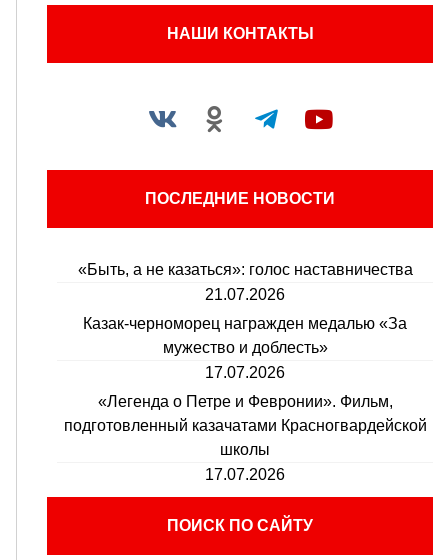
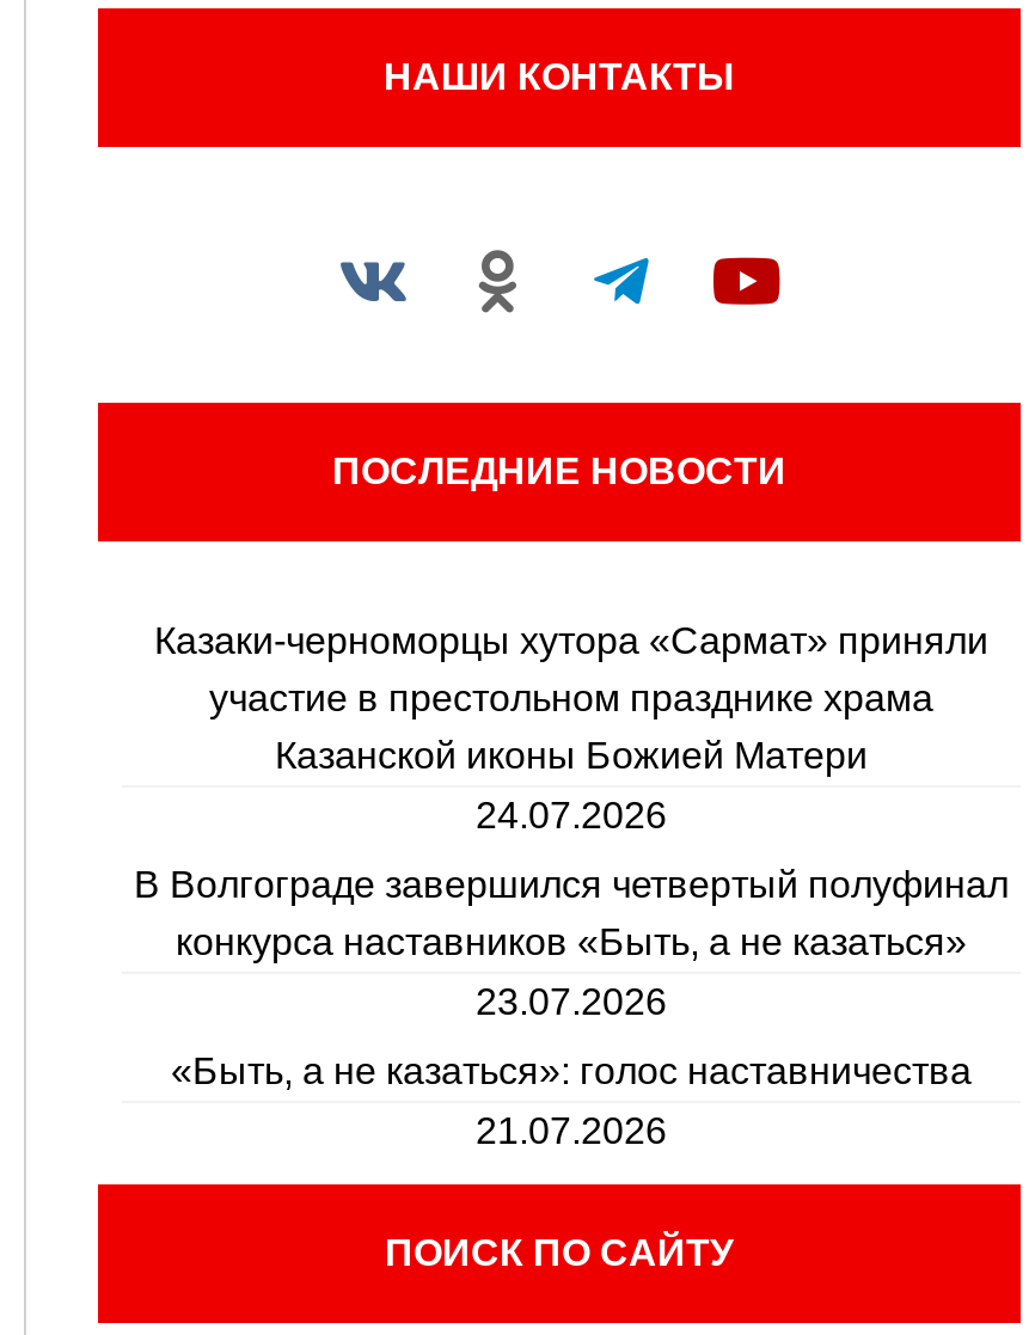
none -> [134,621,1009,1022] Казаки-черноморцы хутора «Сармат» приняли | участие в престольном празднике храма | Казанской иконы Божией Матери | 24.07.2026 | В Волгограде завершился четвертый полуфинал | конкурса наставников «Быть, а не казаться» | 23.07.2026
moved [77,261,412,303] -> [171,1051,972,1151]: «Быть, а не казаться»: голос наставничества | 21.07.2026
[63,315,426,483] Казак-черноморец награжден медалью «За | мужество и доблесть» | 17.07.2026 | «Легенда о Петре и Февронии». Фильм, | подготовленный казачатами Красногвардейской | школы | 17.07.2026 -> none

